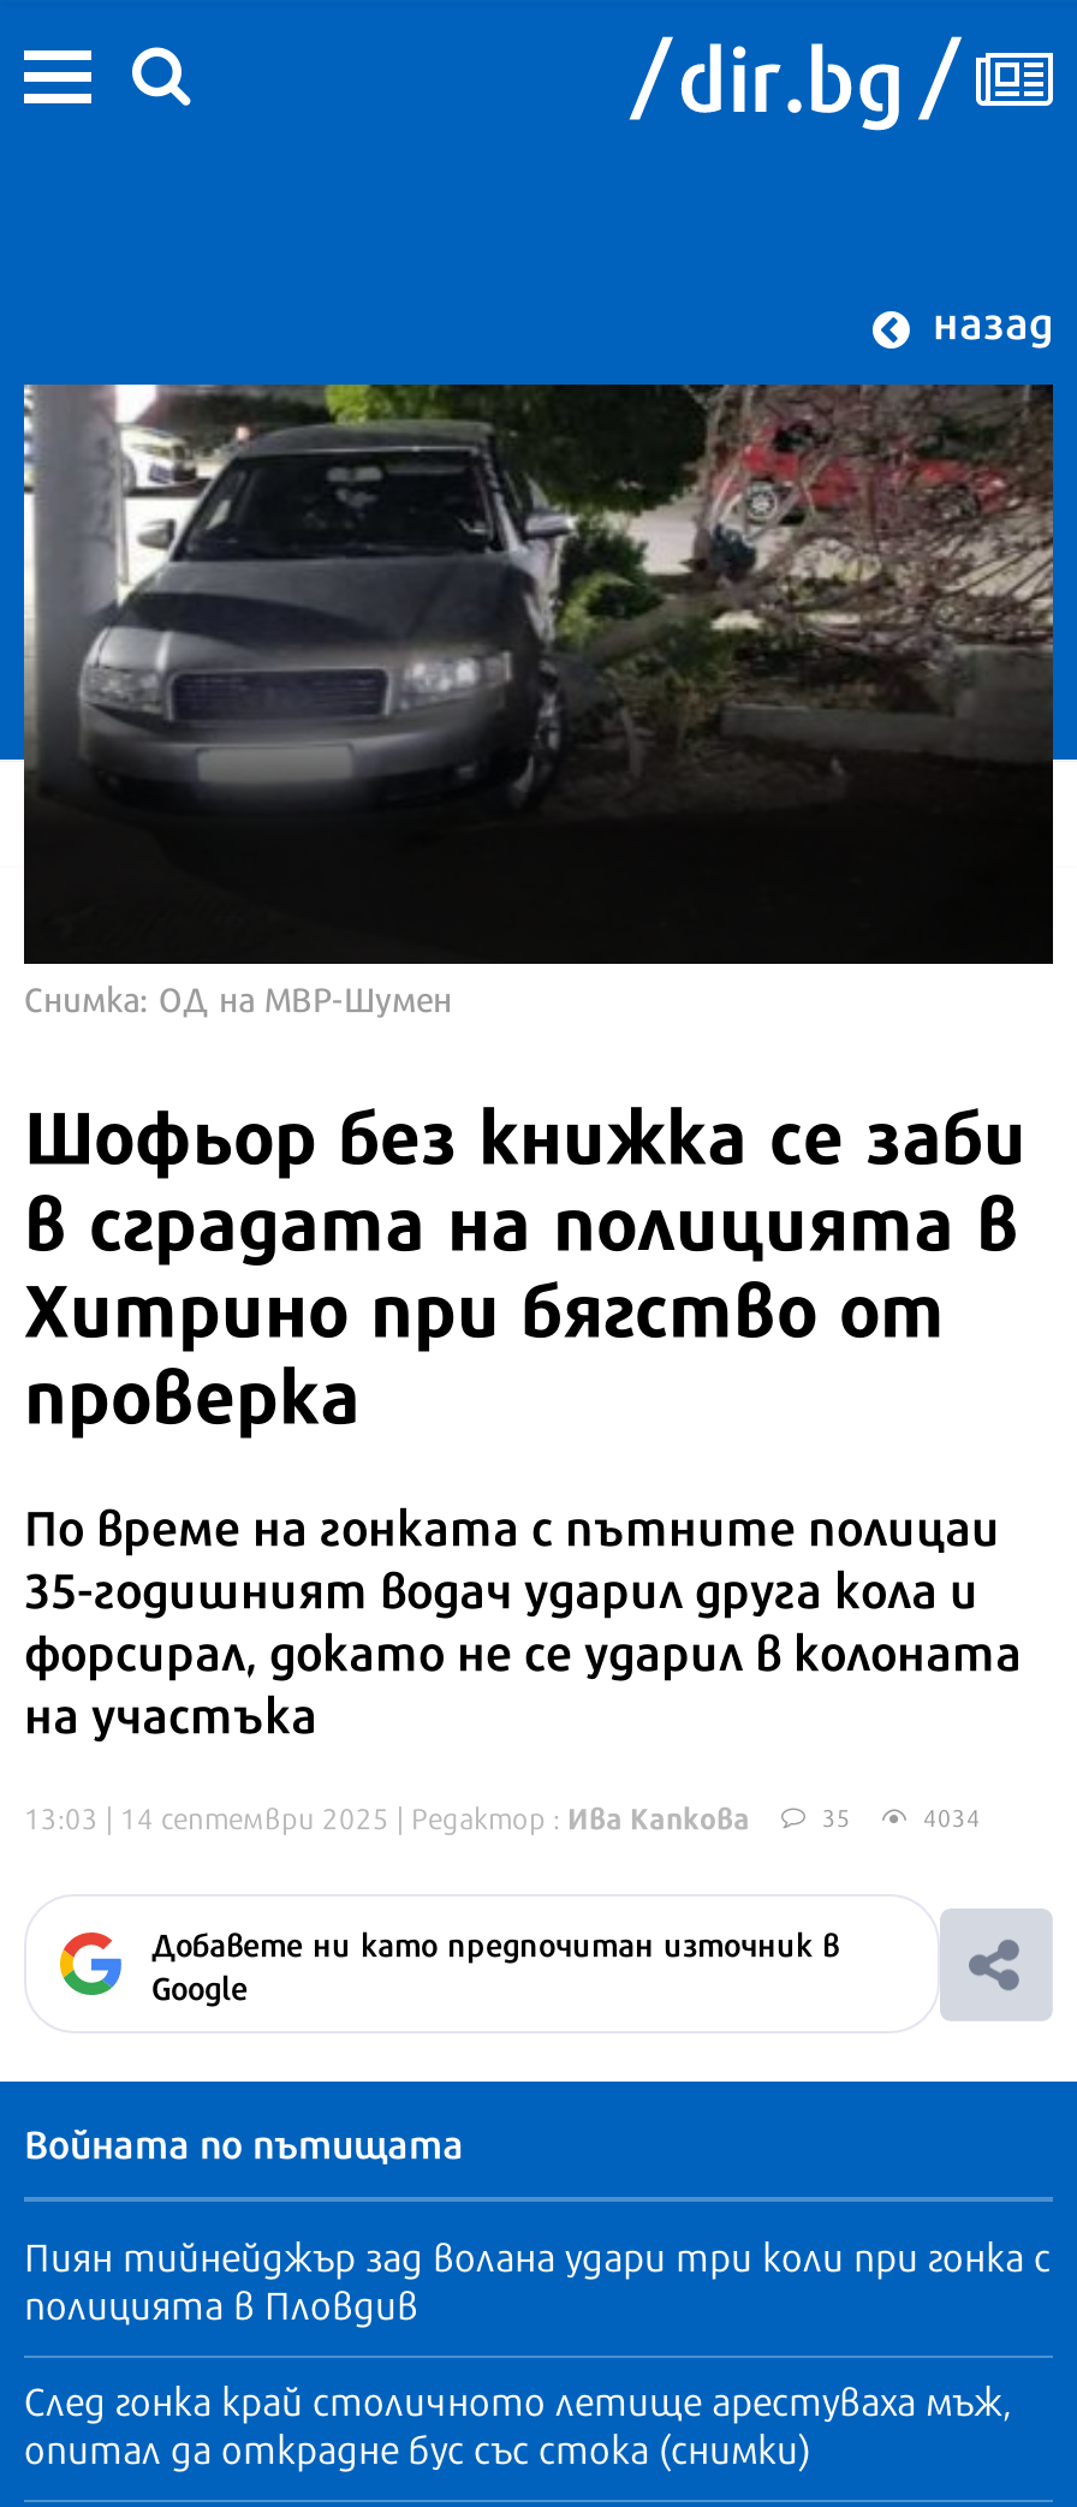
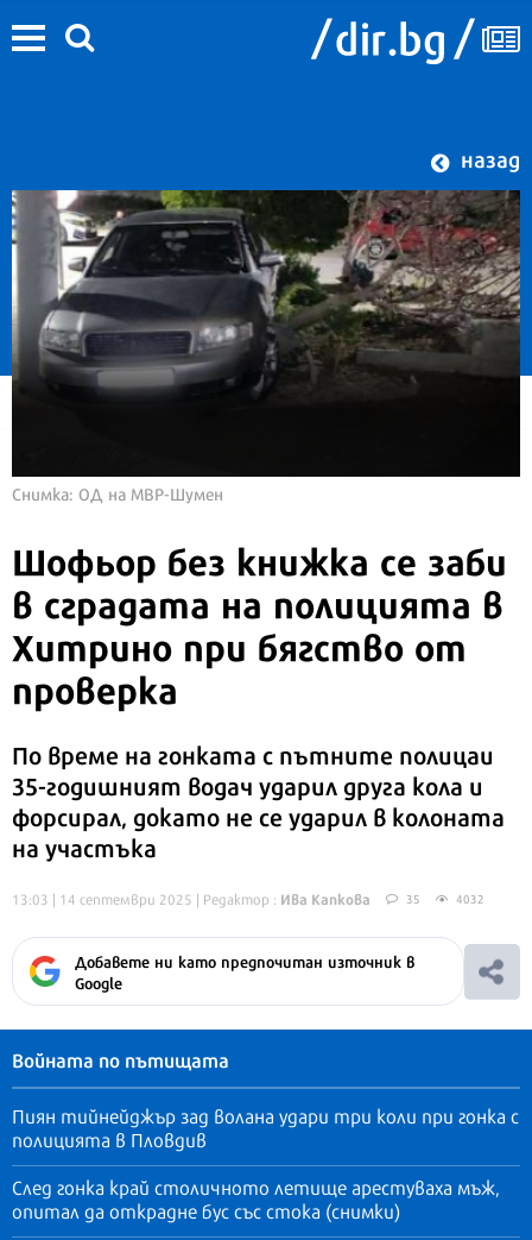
[923,1798,981,1834] 4034 -> [456,889,484,907] 4032

